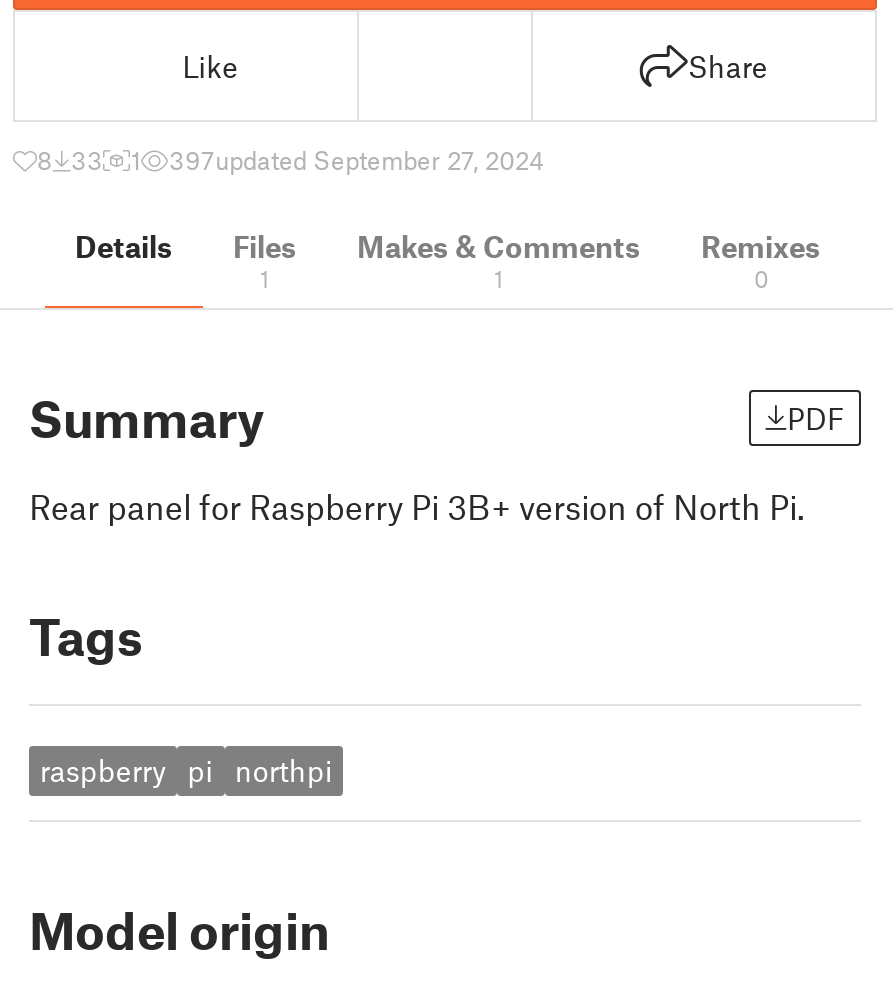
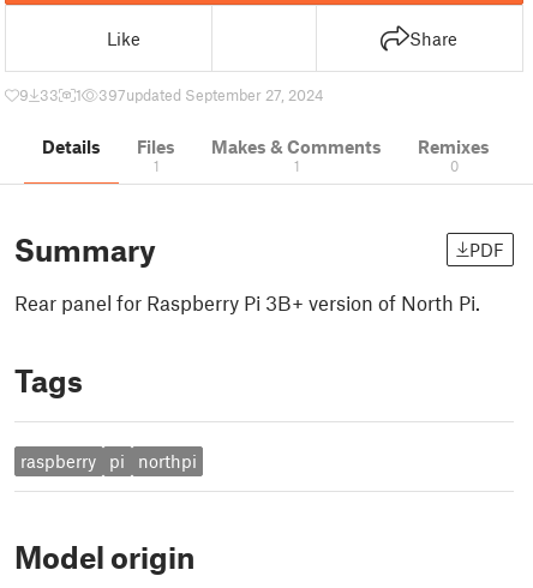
[37,144,545,176] 8 33 1 397updated September 27, 2024 -> [19,85,324,104] 9 33 1 397updated September 27, 2024

